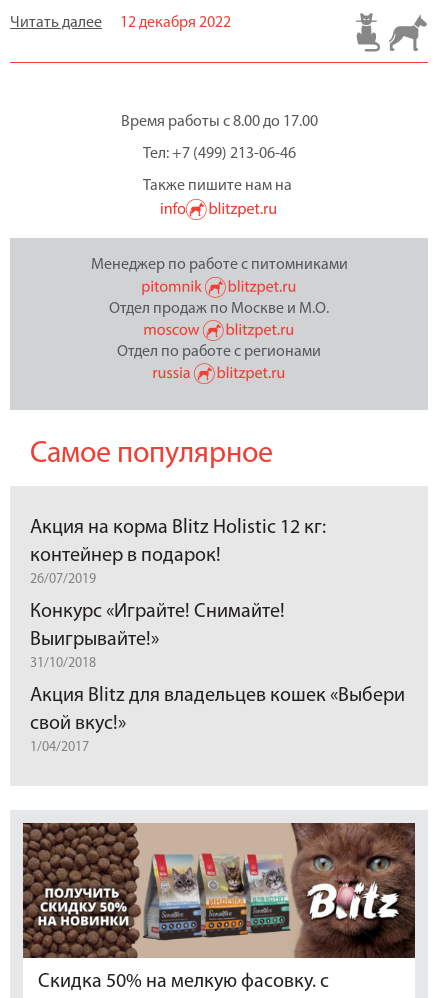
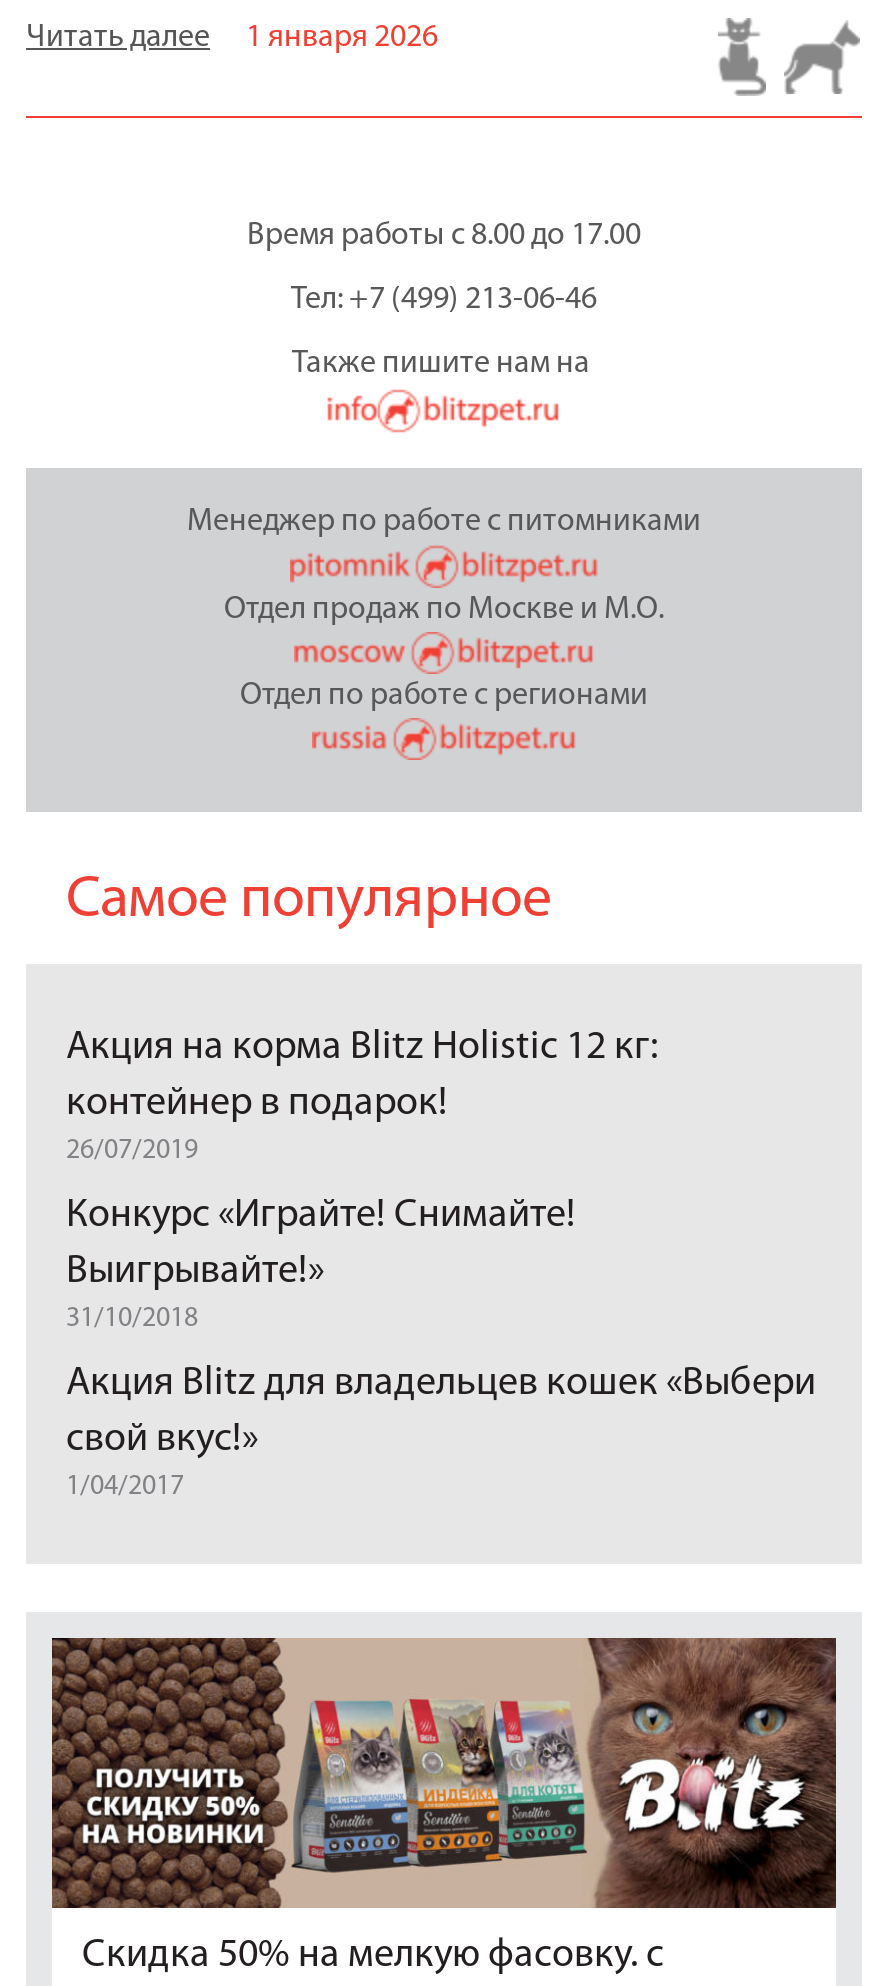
[10,15,231,31] Читать далее 12 декабря 2022 -> [26,21,438,53] Читать далее 1 января 2026

